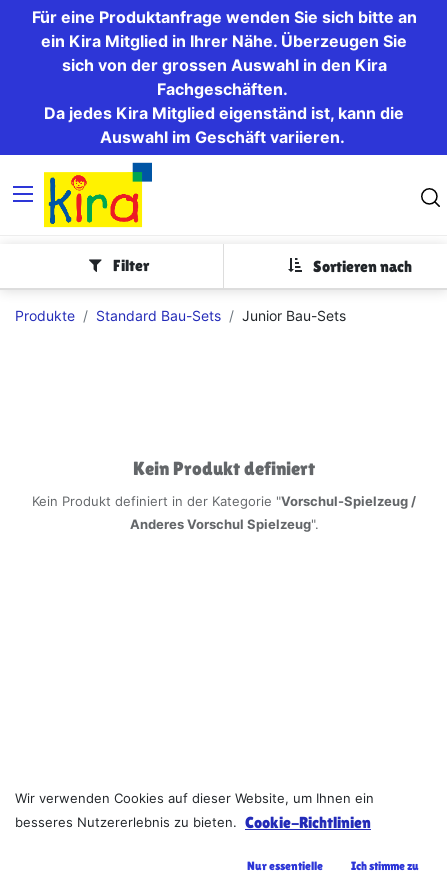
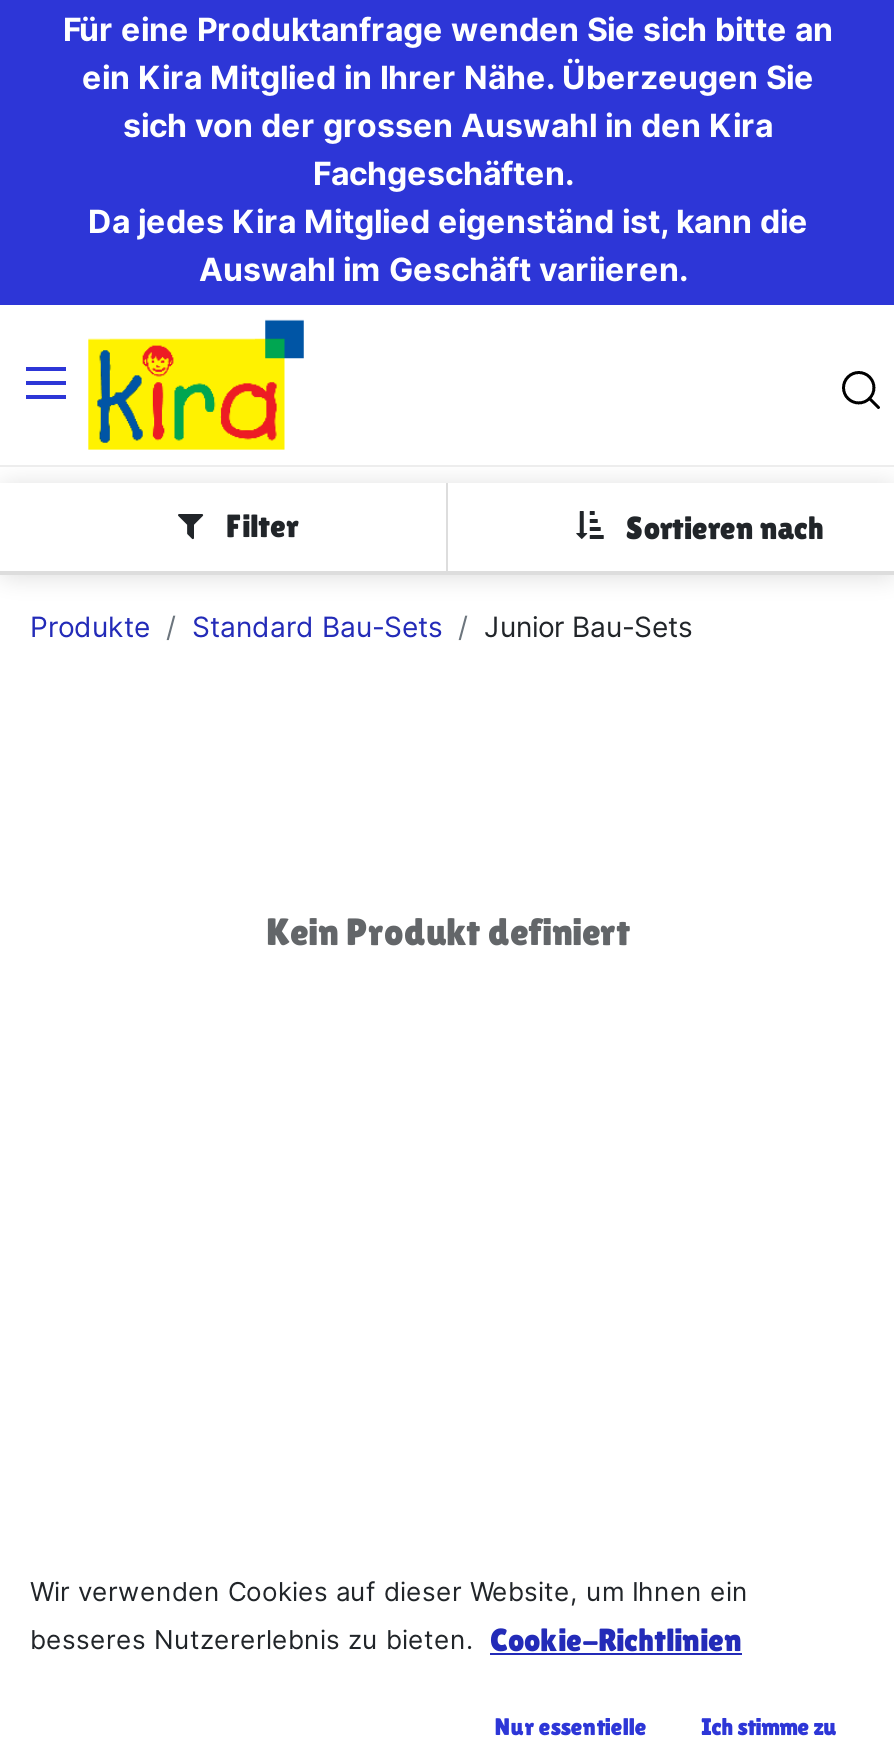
[32,493,416,532] Kein Produkt definiert in der Kategorie "Vorschul-Spielzeug / | Anderes Vorschul Spielzeug". -> none

